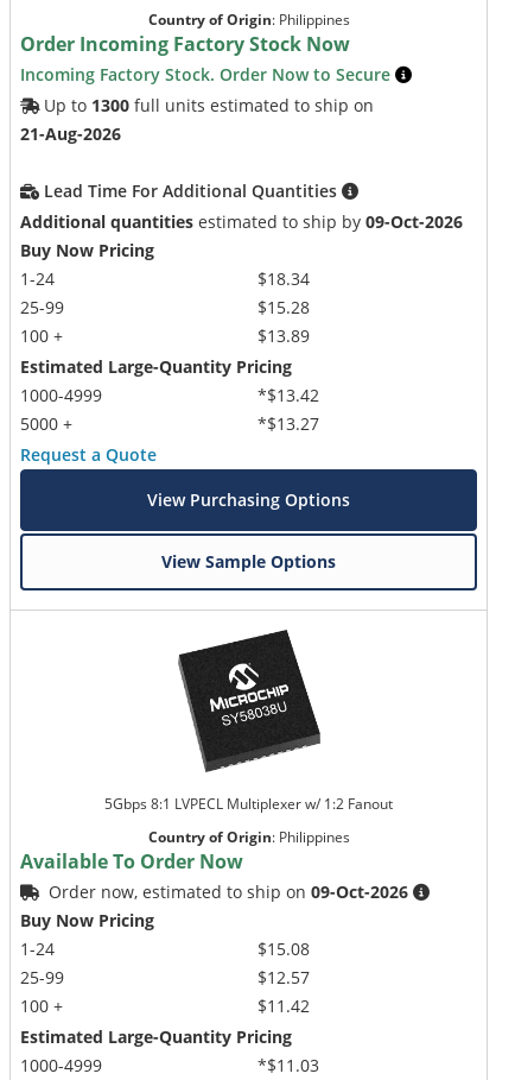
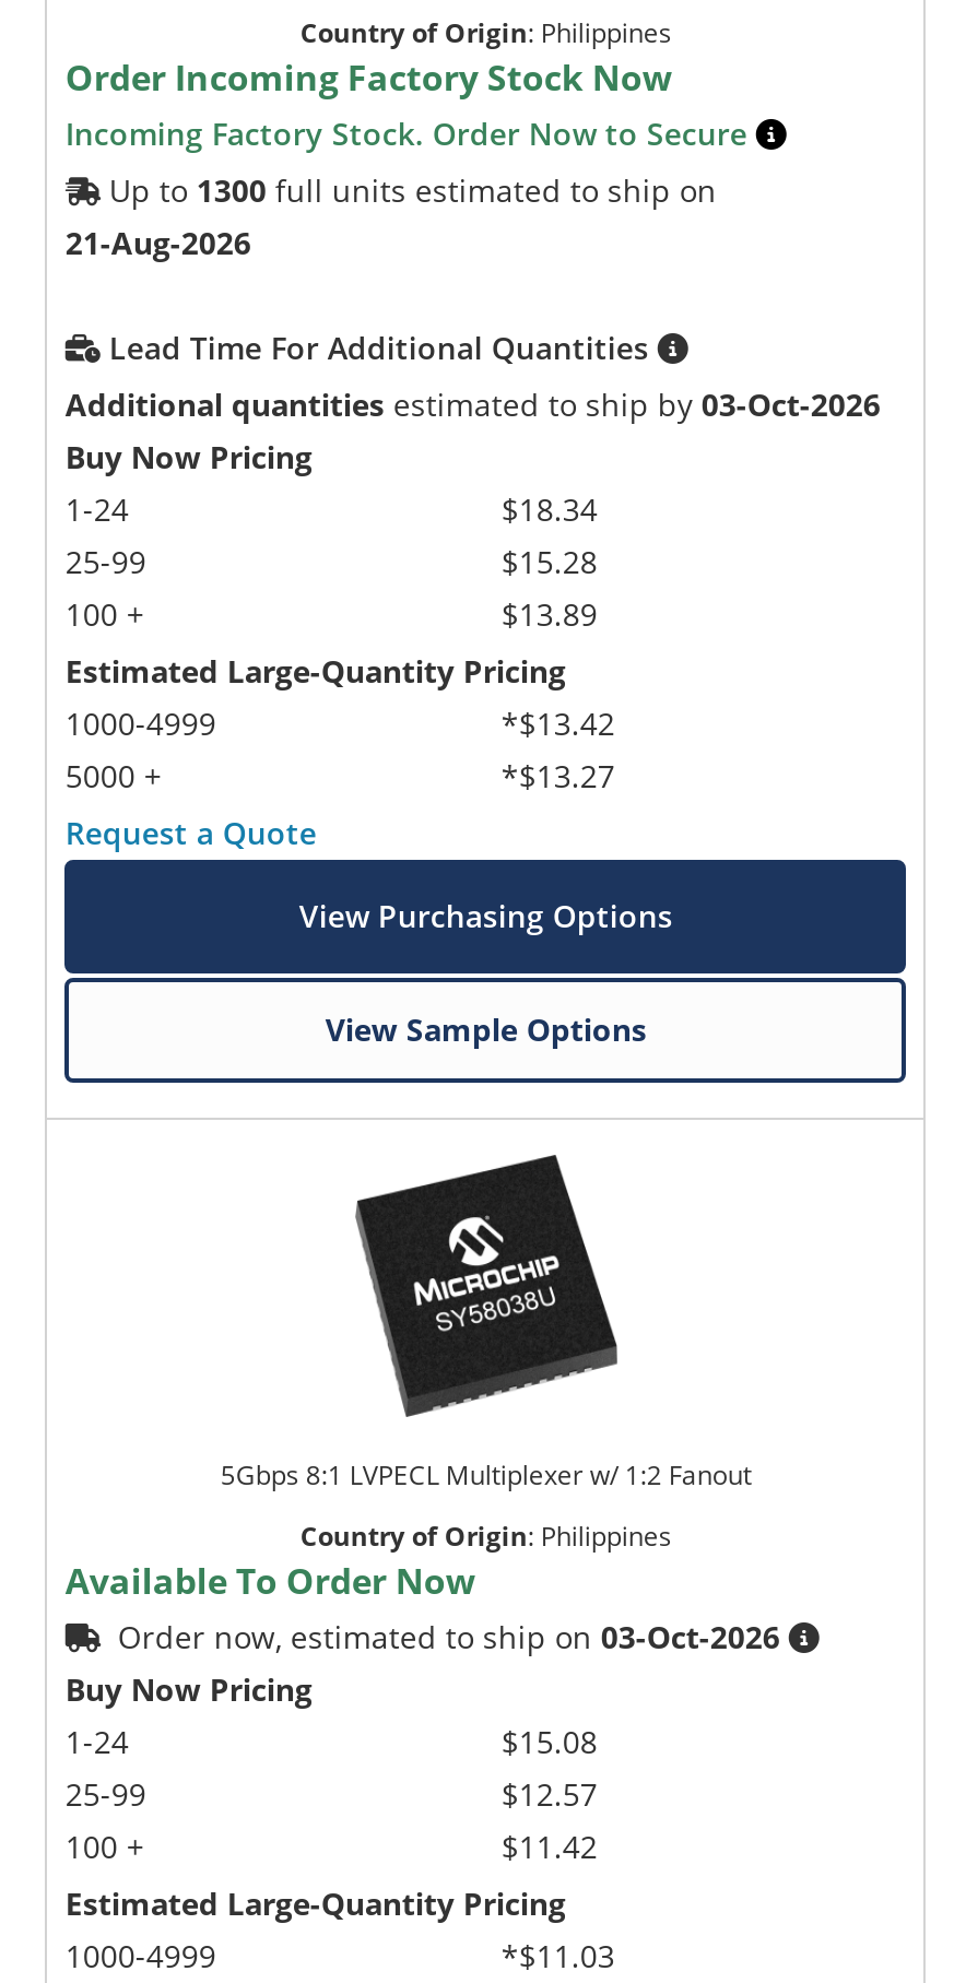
[21,210,463,233] Additional quantities estimated to ship by 09-Oct-2026 -> [65,383,881,424] Additional quantities estimated to ship by 03-Oct-2026
[49,880,409,903] Order now, estimated to ship on 09-Oct-2026 -> [118,1615,780,1657] Order now, estimated to ship on 03-Oct-2026

